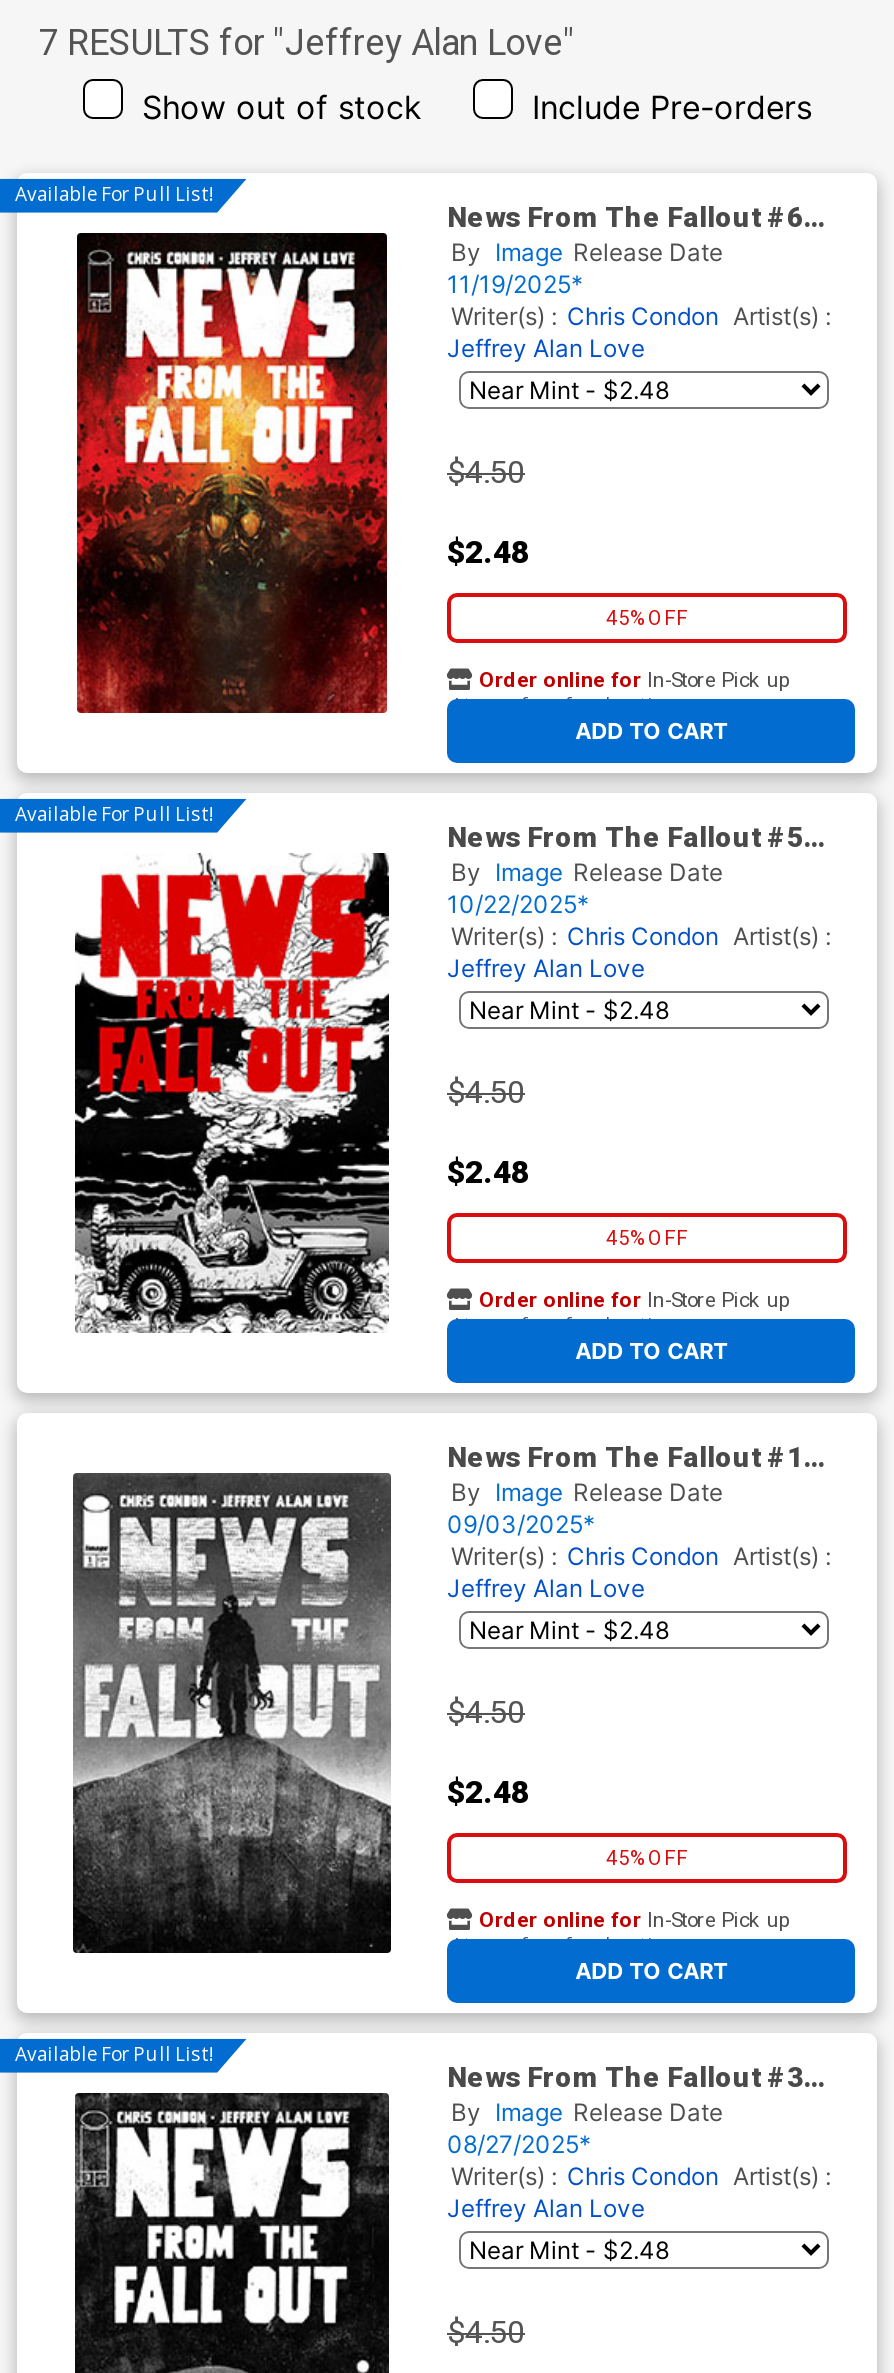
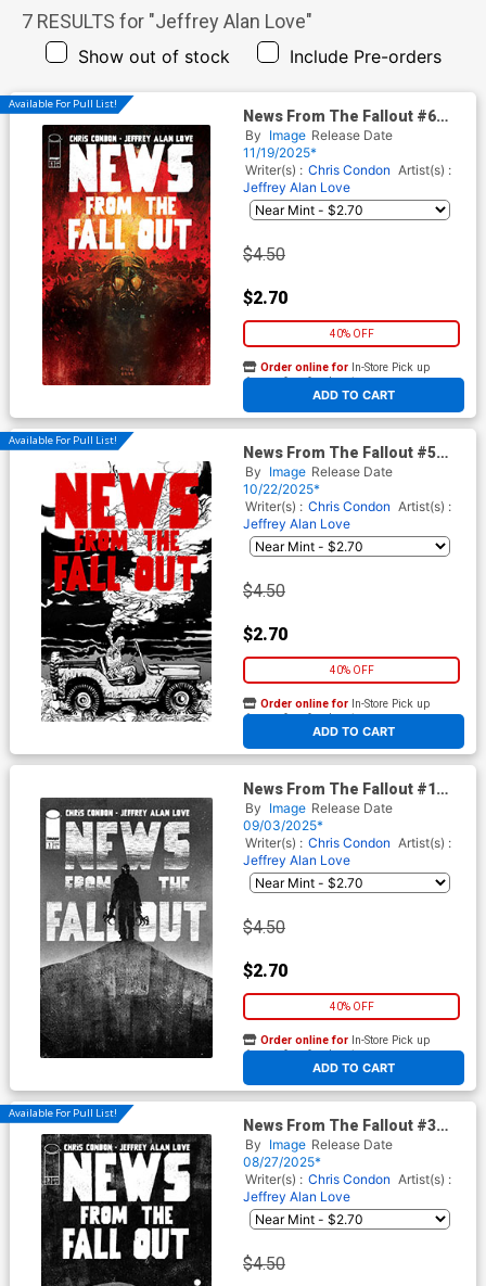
[447,533,529,571] $2.48 -> [243,287,287,308] $2.70
[606,607,688,629] 45% OFF -> [329,328,374,340] 40% OFF
[447,1153,529,1191] $2.48 -> [243,624,287,644] $2.70
[606,1227,688,1249] 45% OFF -> [329,664,374,676] 40% OFF
[447,1773,529,1811] $2.48 -> [243,960,287,981] $2.70
[606,1847,688,1869] 45% OFF -> [329,1001,374,1013] 40% OFF

